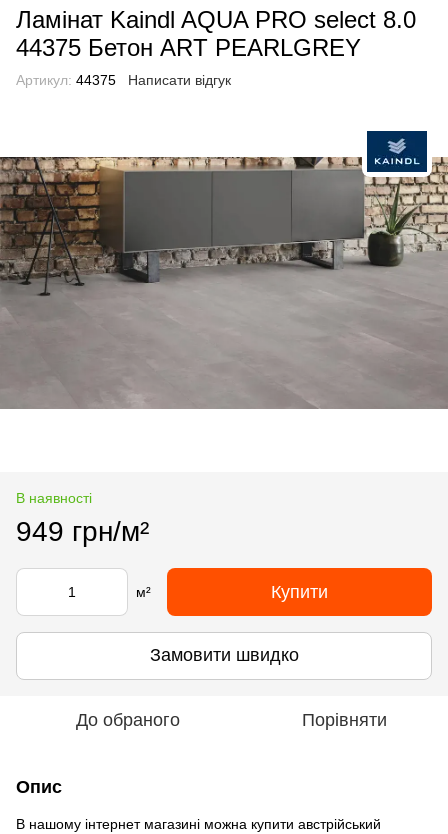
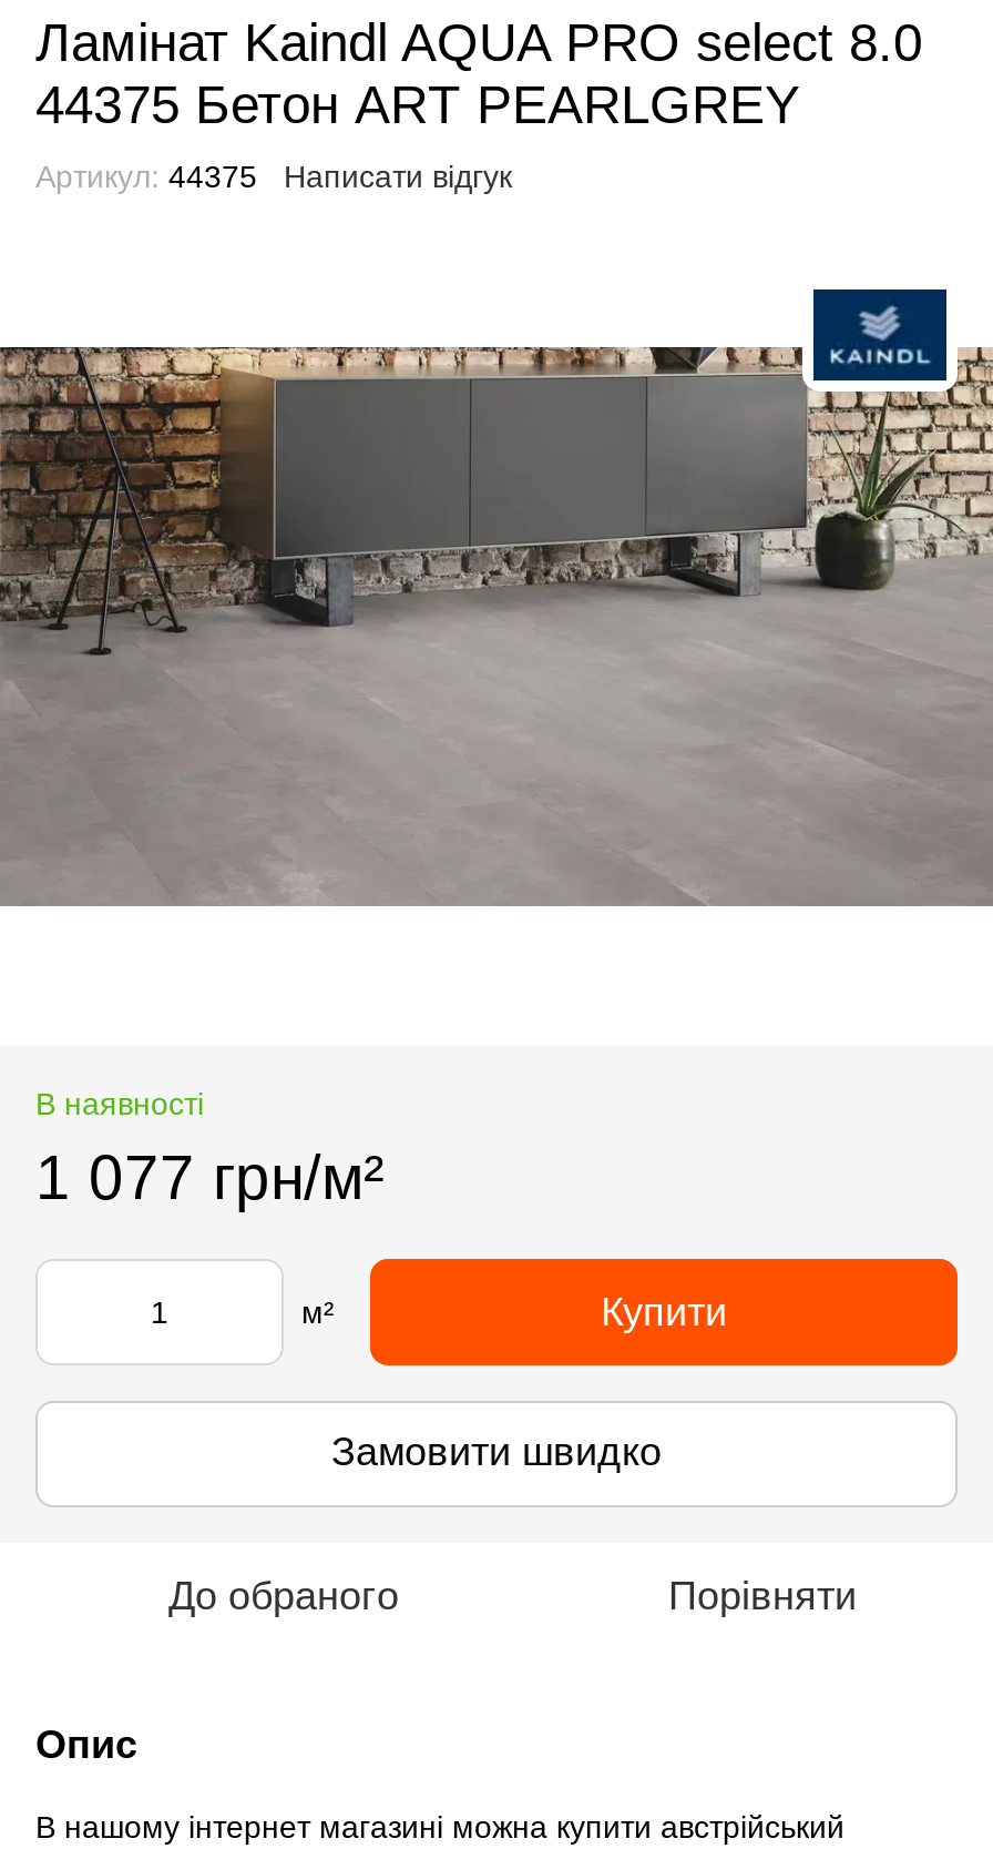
[16,516,149,547] 949 грн/м² -> [35,1143,383,1211] 1 077 грн/м²

